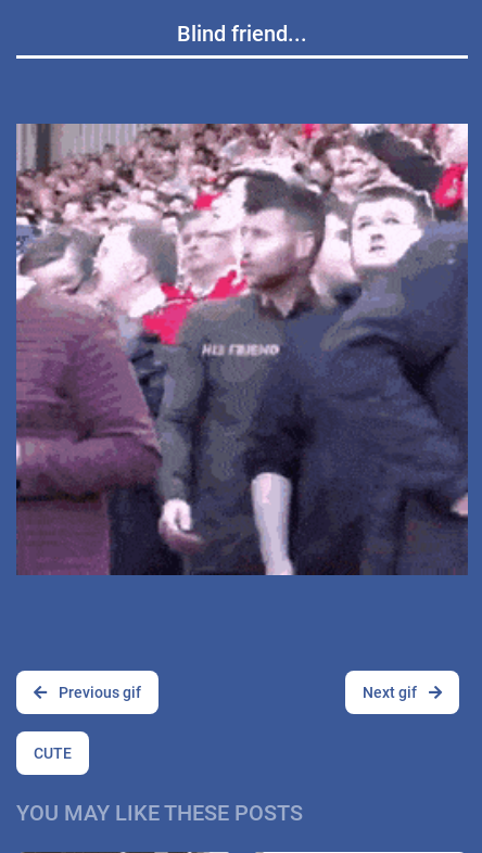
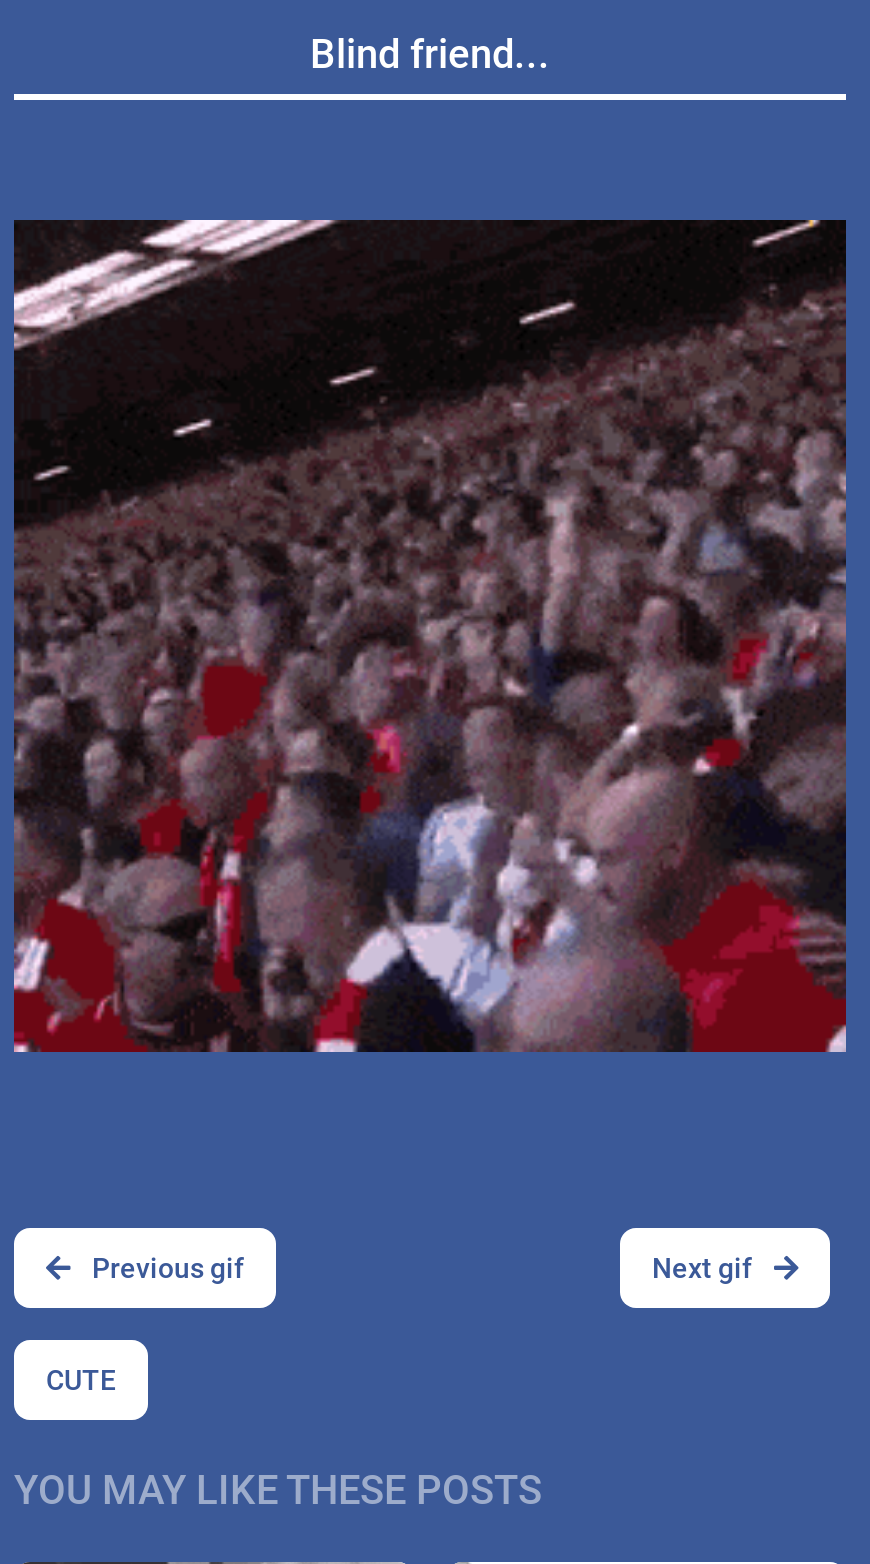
[15,123,469,576] [image] -> [12,218,848,1054] [image]

